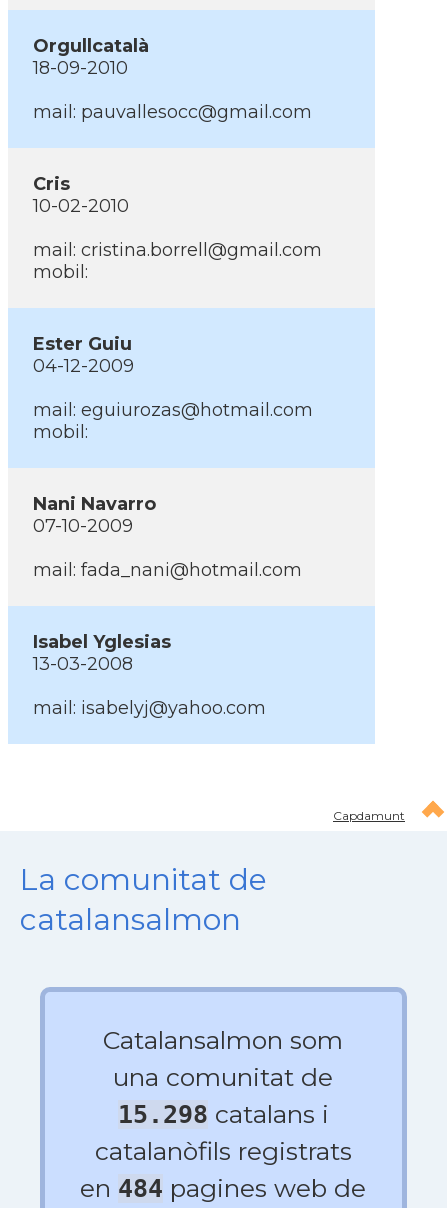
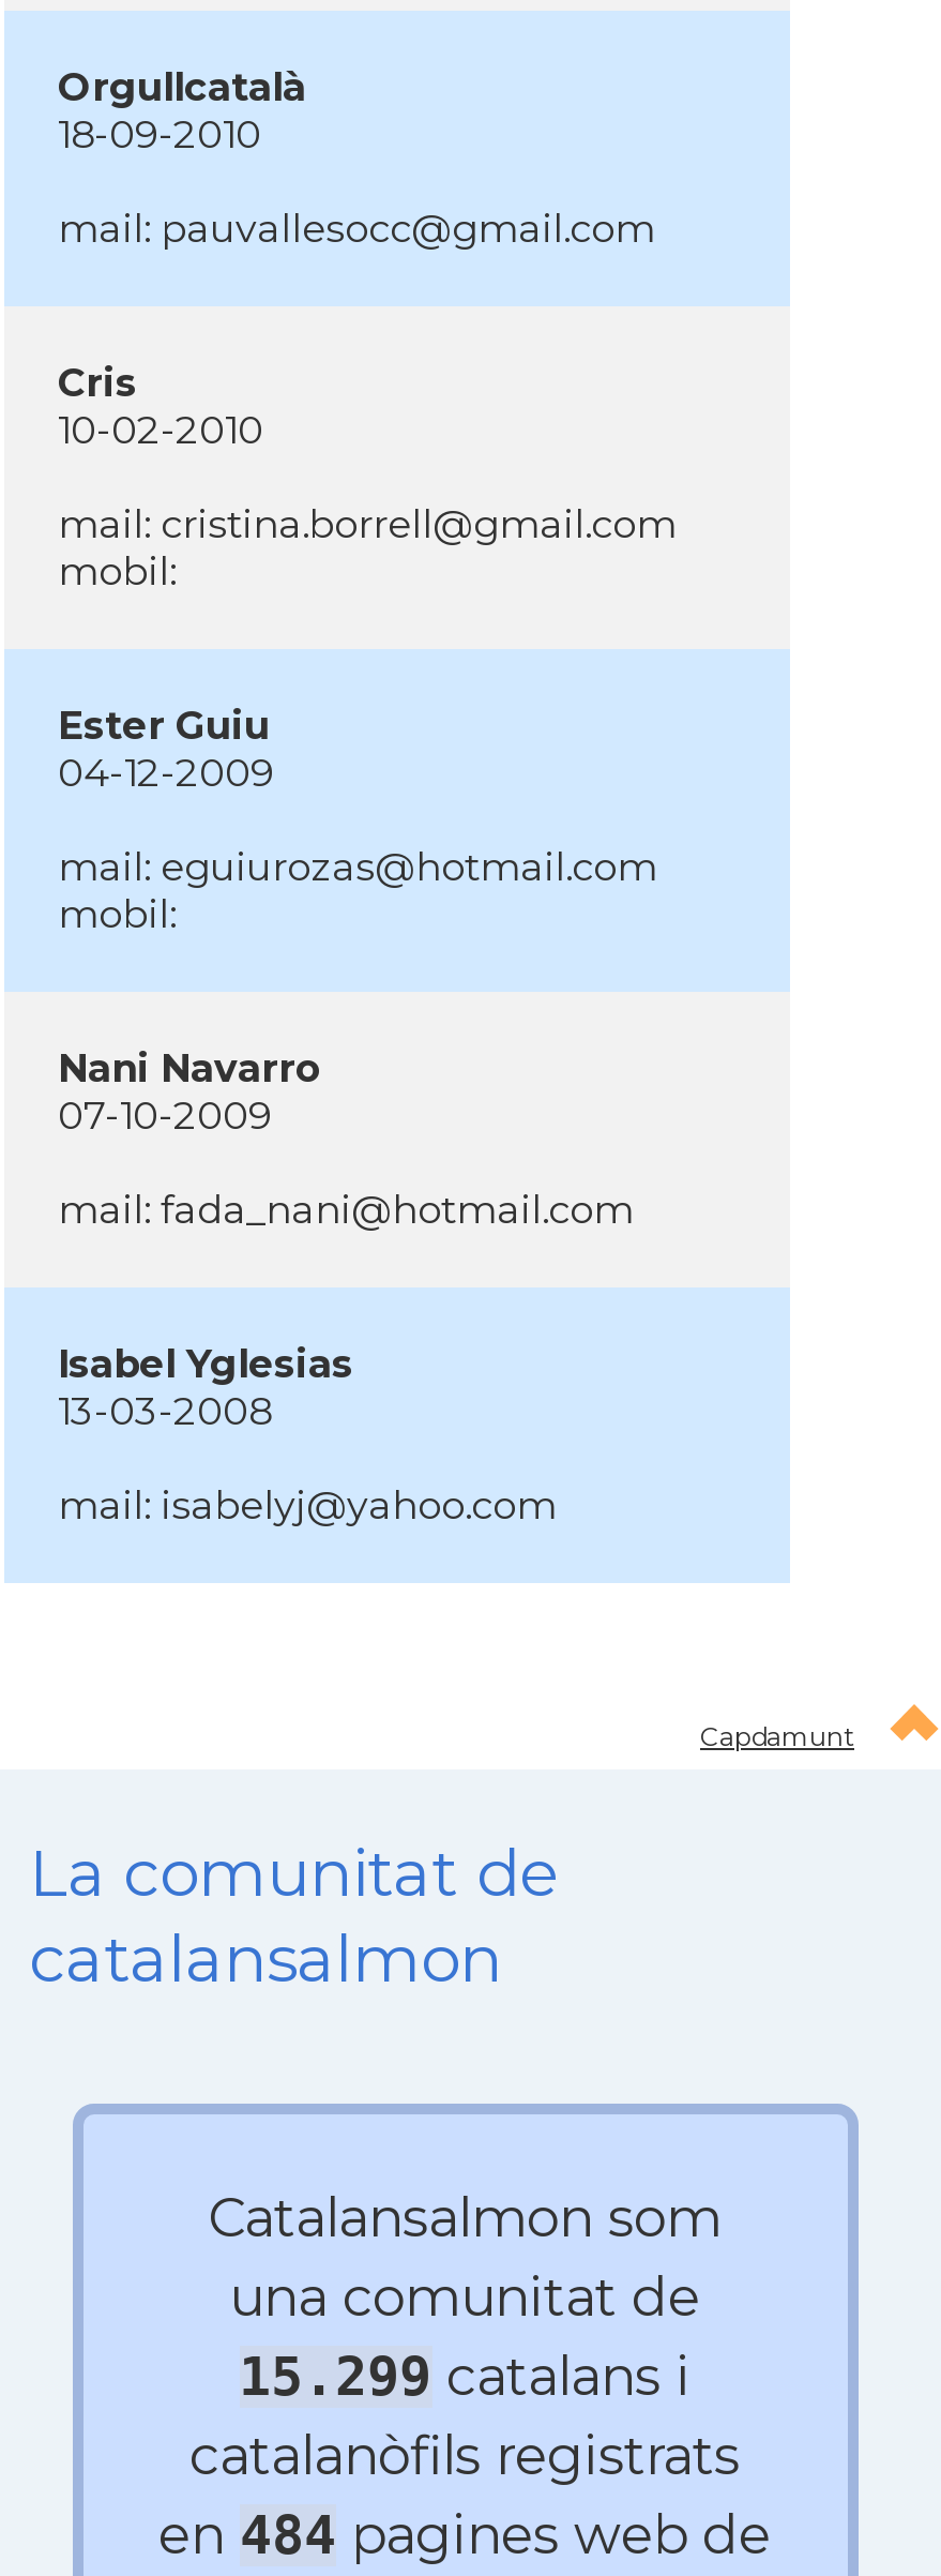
[117,1099,328,1129] 15.298 catalans i -> [239,2344,690,2408] 15.299 catalans i

